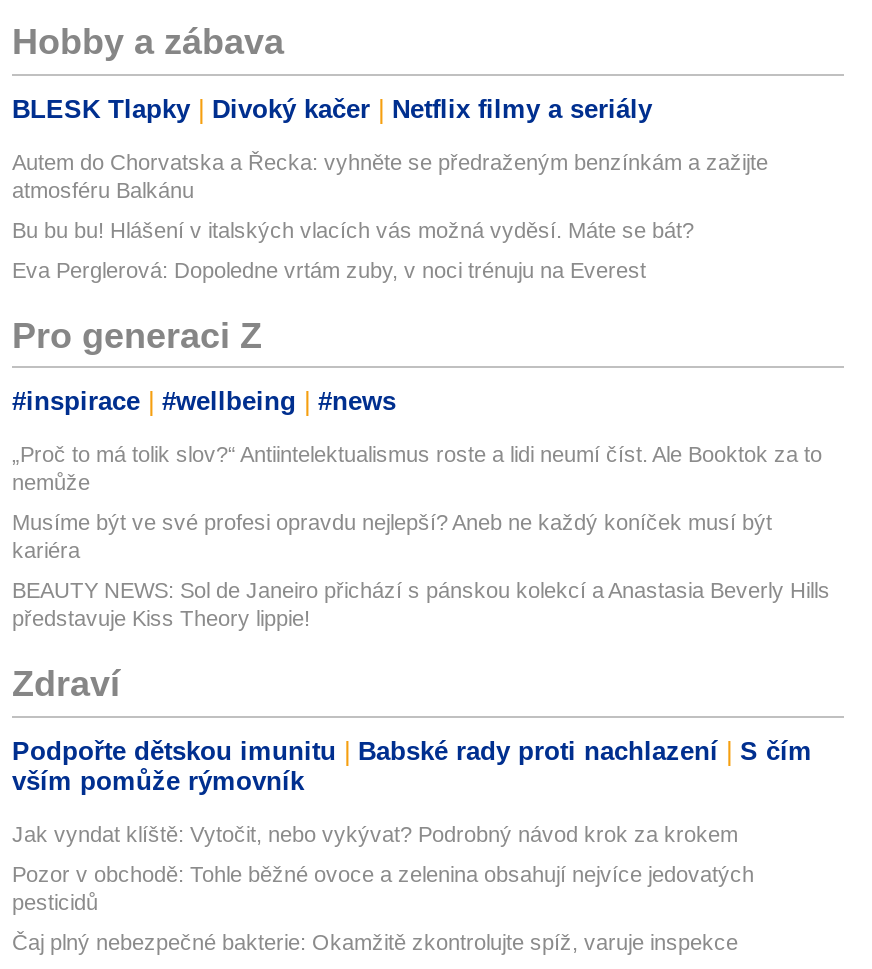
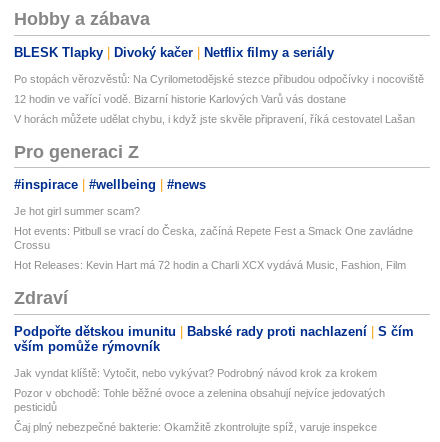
[12,150,768,202] Autem do Chorvatska a Řecka: vyhněte se předraženým benzínkám a zažijte | atmosféru Balkánu -> [14,73,424,85] Po stopách věrozvěstů: Na Cyrilometodějské stezce přibudou odpočívky i nocoviště
[12,218,694,242] Bu bu bu! Hlášení v italských vlacích vás možná vyděsí. Máte se bát? -> [14,93,346,105] 12 hodin ve vařící vodě. Bizarní historie Karlových Varů vás dostane
[12,258,646,282] Eva Perglerová: Dopoledne vrtám zuby, v noci trénuju na Everest -> [14,113,415,125] V horách můžete udělat chybu, i když jste skvěle připravení, říká cestovatel Lašan
[12,443,822,495] „Proč to má tolik slov?“ Antiintelektualismus roste a lidi neumí číst. Ale Booktok za to | nemůže -> [14,205,140,217] Je hot girl summer scam?
[12,511,772,563] Musíme být ve své profesi opravdu nejlepší? Aneb ne každý koníček musí být | kariéra -> [14,225,413,251] Hot events: Pitbull se vrací do Česka, začíná Repete Fest a Smack One zavládne | Crossu
[12,579,830,631] BEAUTY NEWS: Sol de Janeiro přichází s pánskou kolekcí a Anastasia Beverly Hills | představuje Kiss Theory lippie! -> [14,259,406,271] Hot Releases: Kevin Hart má 72 hodin a Charli XCX vydává Music, Fashion, Film

